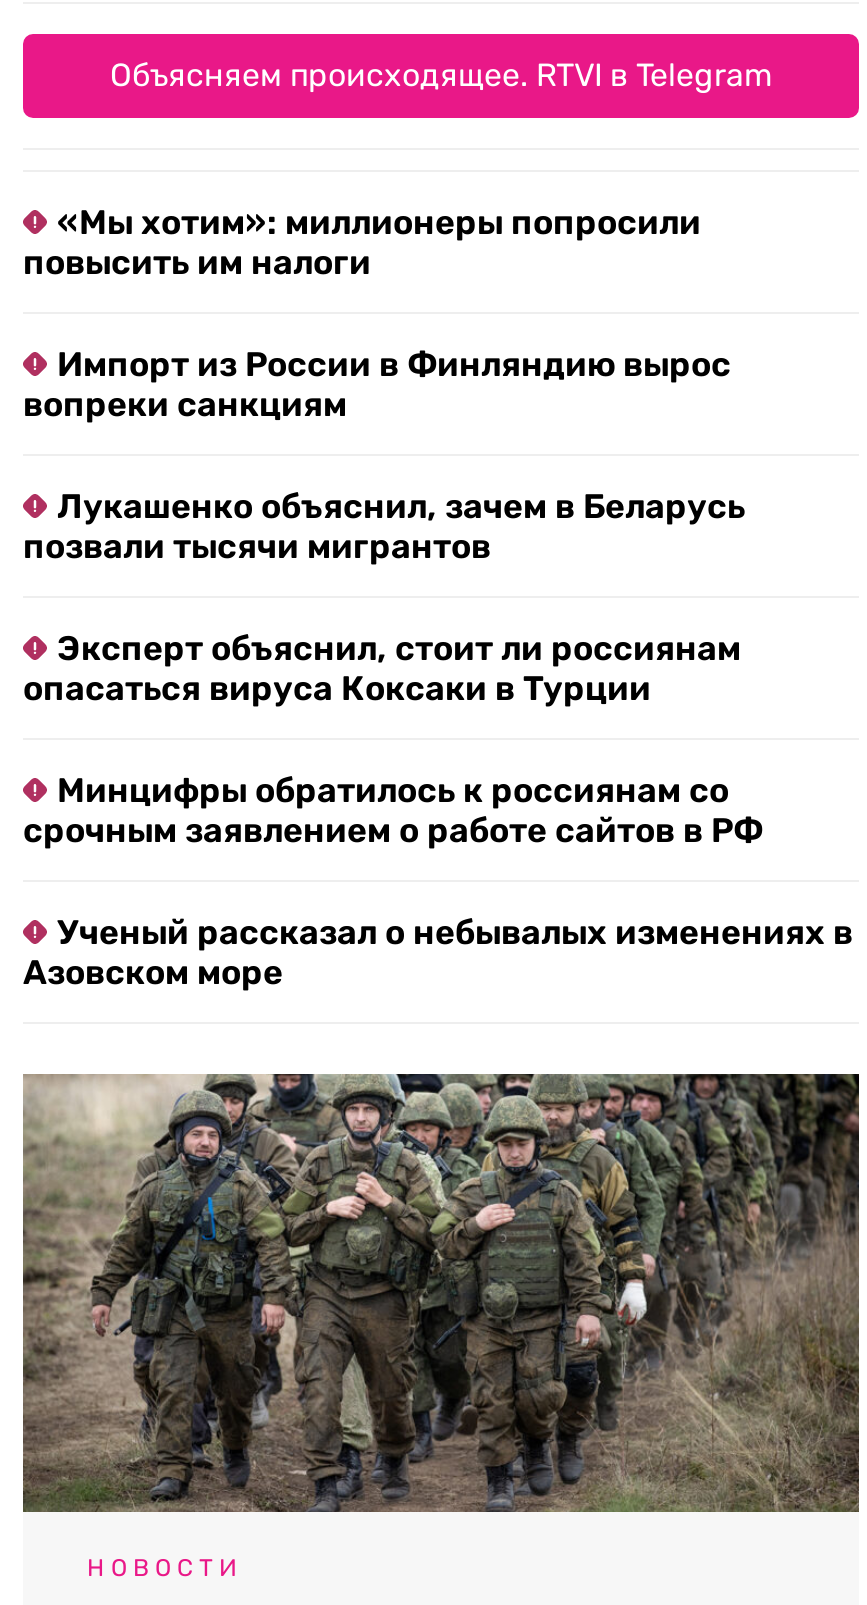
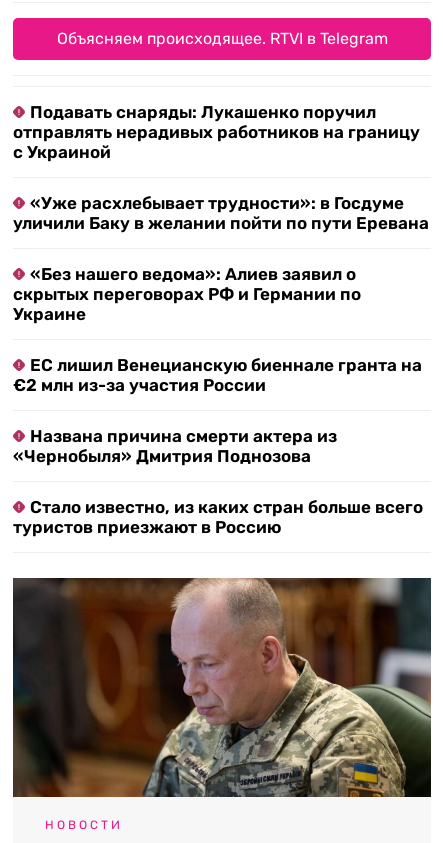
[23,202,701,282] «Мы хотим»: миллионеры попросили | повысить им налоги -> [13,102,420,162] Подавать снаряды: Лукашенко поручил | отправлять нерадивых работников на границу | с Украиной
[23,344,731,424] Импорт из России в Финляндию вырос | вопреки санкциям -> [13,193,429,233] «Уже расхлебывает трудности»: в Госдуме | уличили Баку в желании пойти по пути Еревана
[23,486,745,566] Лукашенко объяснил, зачем в Беларусь | позвали тысячи мигрантов -> [13,264,361,324] «Без нашего ведома»: Алиев заявил о | скрытых переговорах РФ и Германии по | Украине
[23,628,741,708] Эксперт объяснил, стоит ли россиянам | опасаться вируса Коксаки в Турции -> [13,355,422,395] ЕС лишил Венецианскую биеннале гранта на | €2 млн из-за участия России
[23,770,763,850] Минцифры обратилось к россиянам со | срочным заявлением о работе сайтов в РФ -> [13,426,337,466] Названа причина смерти актера из | «Чернобыля» Дмитрия Поднозова
[23,912,853,992] Ученый рассказал о небывалых изменениях в | Азовском море -> [13,497,423,537] Стало известно, из каких стран больше всего | туристов приезжают в Россию
[21,1072,859,1514] [image] -> [12,577,431,798] [image]

